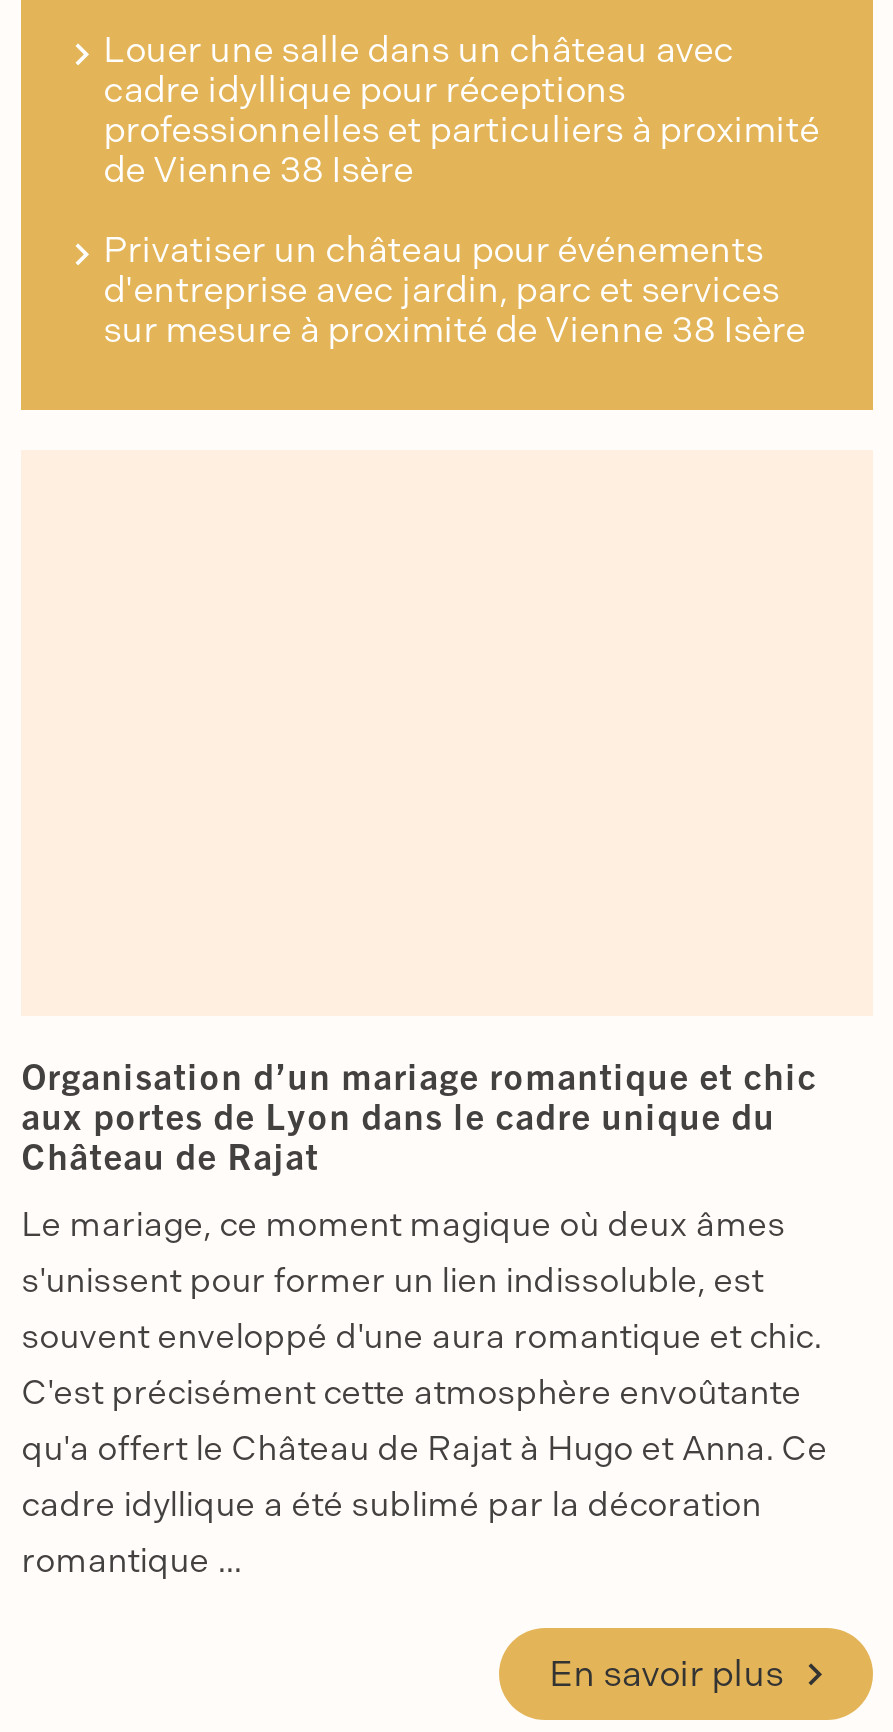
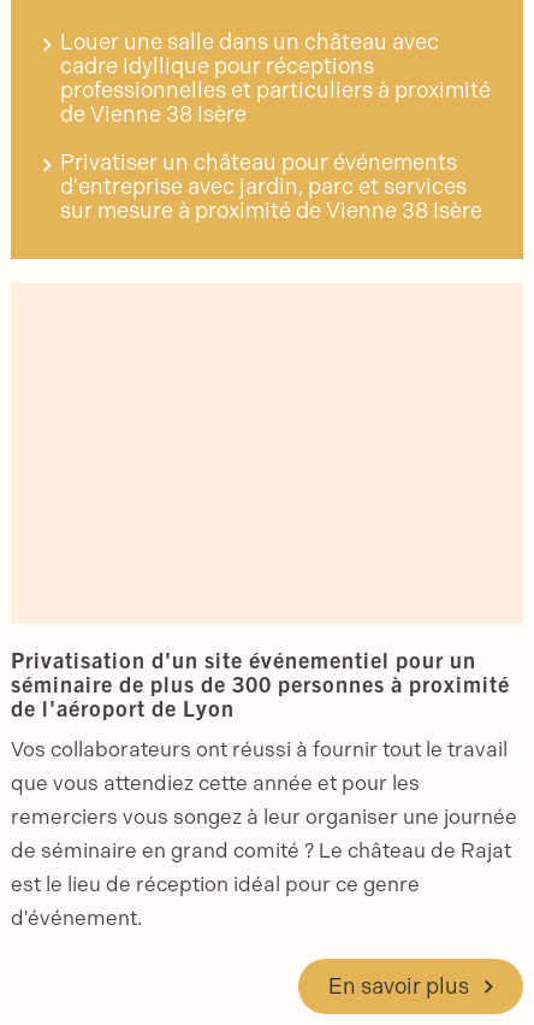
[21,1053,817,1179] Organisation d’un mariage romantique et chic | aux portes de Lyon dans le cadre unique du | Château de Rajat -> [11,646,510,722] Privatisation d'un site événementiel pour un | séminaire de plus de 300 personnes à proximité | de l'aéroport de Lyon
[21,1205,827,1581] Le mariage, ce moment magique où deux âmes | s'unissent pour former un lien indissoluble, est | souvent enveloppé d'une aura romantique et chic. | C'est précisément cette atmosphère envoûtante | qu'a offert le Château de Rajat à Hugo et Anna. Ce | cadre idyllique a été sublimé par la décoration | romantique ... -> [11,737,517,930] Vos collaborateurs ont réussi à fournir tout le travail | que vous attendiez cette année et pour les | remerciers vous songez à leur organiser une journée | de séminaire en grand comité ? Le château de Rajat | est le lieu de réception idéal pour ce genre | d'événement.

